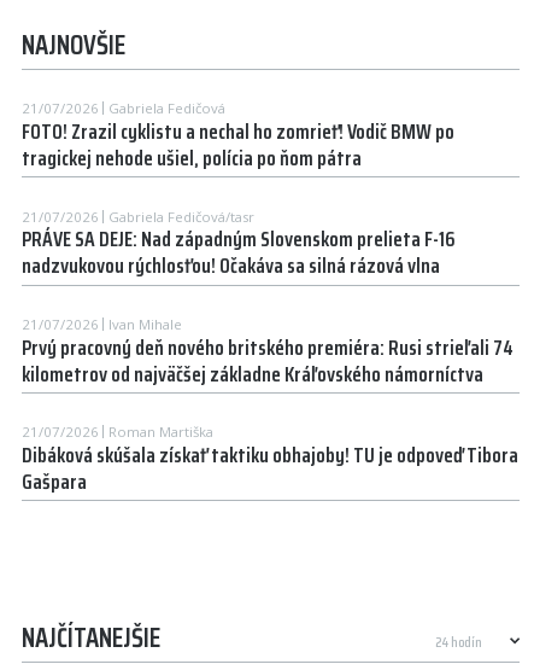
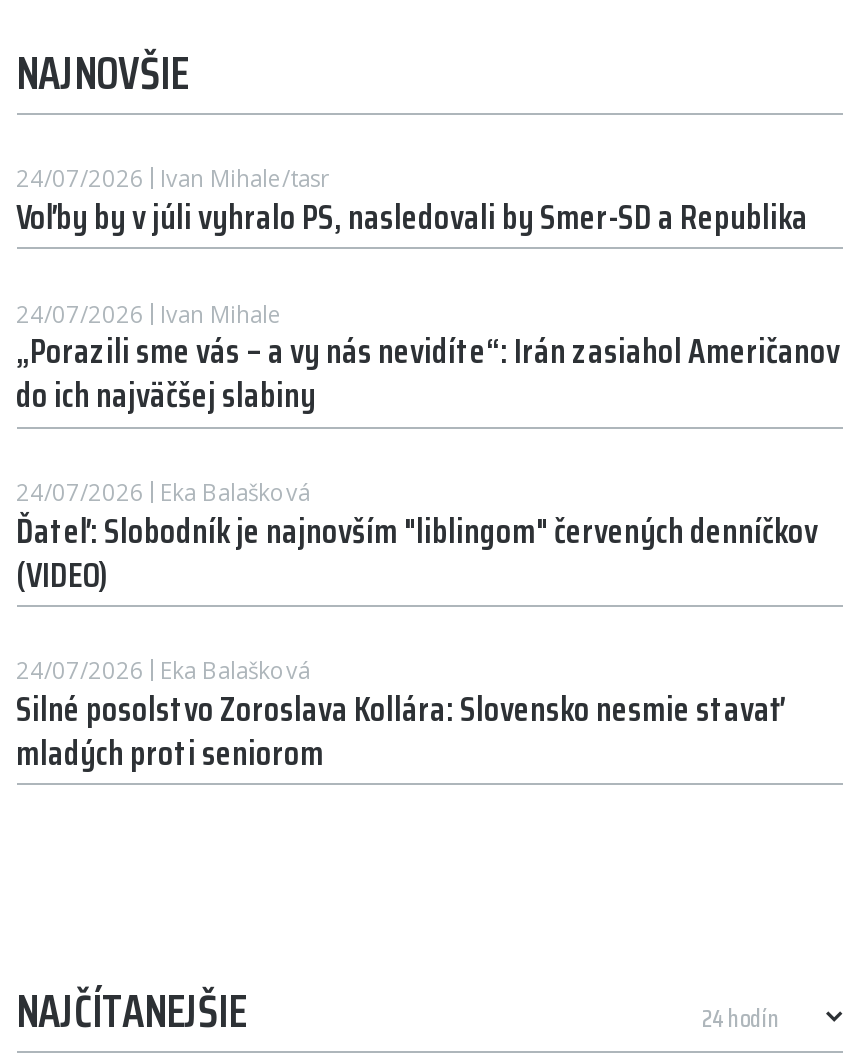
[21,99,454,175] 21/07/2026 Gabriela Fedičová | FOTO! Zrazil cyklistu a nechal ho zomrieť! Vodič BMW po | tragickej nehode ušiel, polícia po ňom pátra -> [16,164,808,245] 24/07/2026 Ivan Mihale/tasr | Voľby by v júli vyhralo PS, nasledovali by Smer-SD a Republika
[21,207,455,283] 21/07/2026 Gabriela Fedičová/tasr | PRÁVE SA DEJE: Nad západným Slovenskom prelieta F-16 | nadzvukovou rýchlosťou! Očakáva sa silná rázová vlna -> [16,298,840,423] 24/07/2026 Ivan Mihale | „Porazili sme vás – a vy nás nevidíte“: Irán zasiahol Američanov | do ich najväčšej slabiny
[21,315,513,391] 21/07/2026 Ivan Mihale | Prvý pracovný deň nového britského premiéra: Rusi strieľali 74 | kilometrov od najväčšej základne Kráľovského námorníctva -> [16,477,818,602] 24/07/2026 Eka Balašková | Ďateľ: Slobodník je najnovším "liblingom" červených denníčkov | (VIDEO)
[21,423,518,498] 21/07/2026 Roman Martiška | Dibáková skúšala získať taktiku obhajoby! TU je odpoveď Tibora | Gašpara -> [16,655,782,781] 24/07/2026 Eka Balašková | Silné posolstvo Zoroslava Kollára: Slovensko nesmie stavať | mladých proti seniorom

